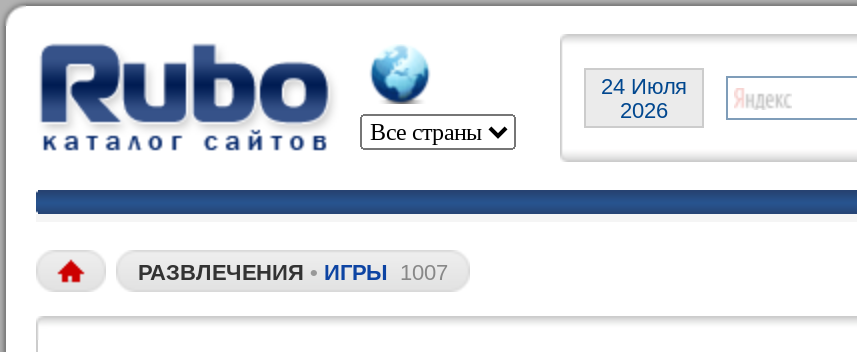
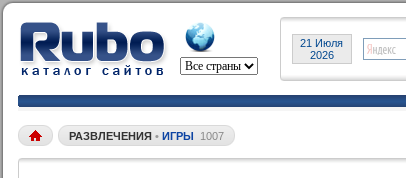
[601,74,687,98] 24 Июля -> [300,37,343,49] 21 Июля

